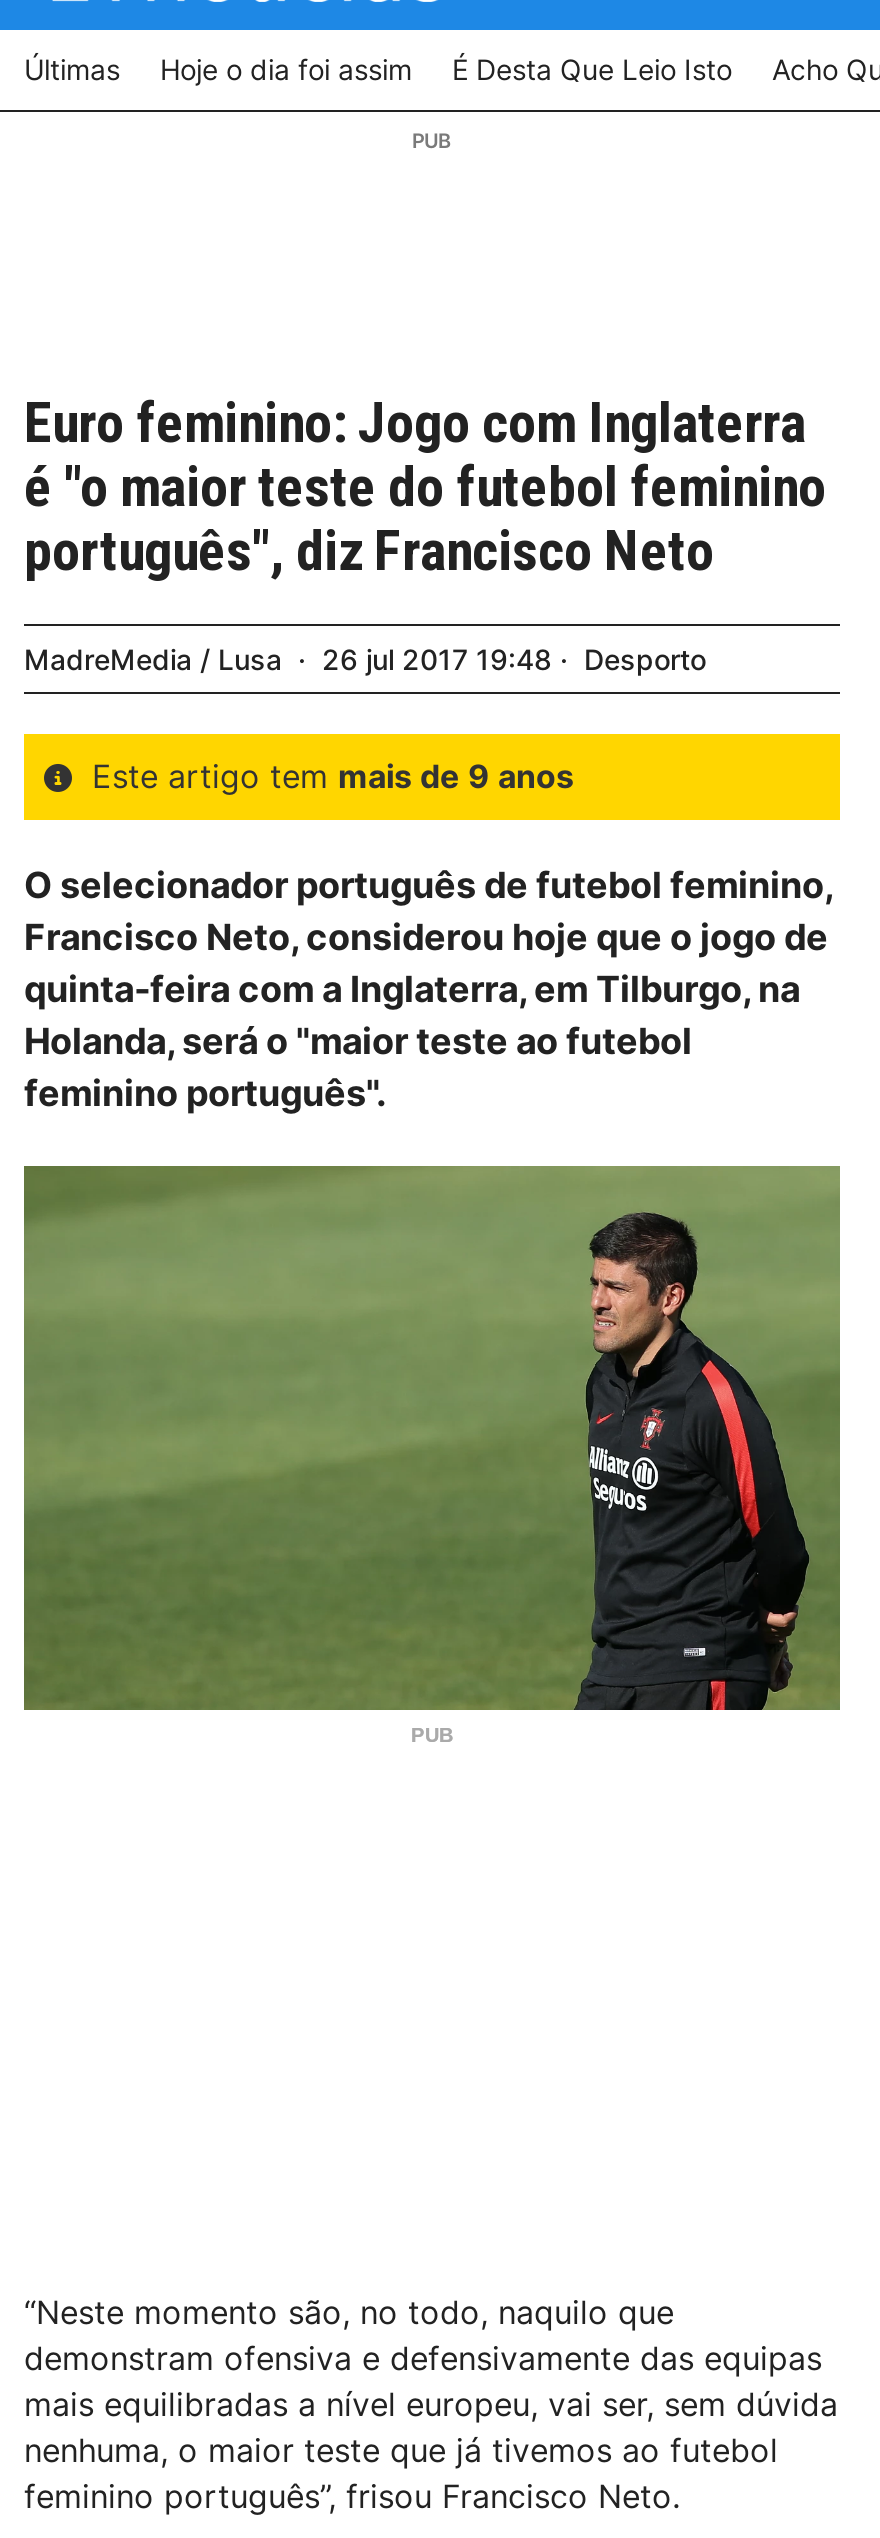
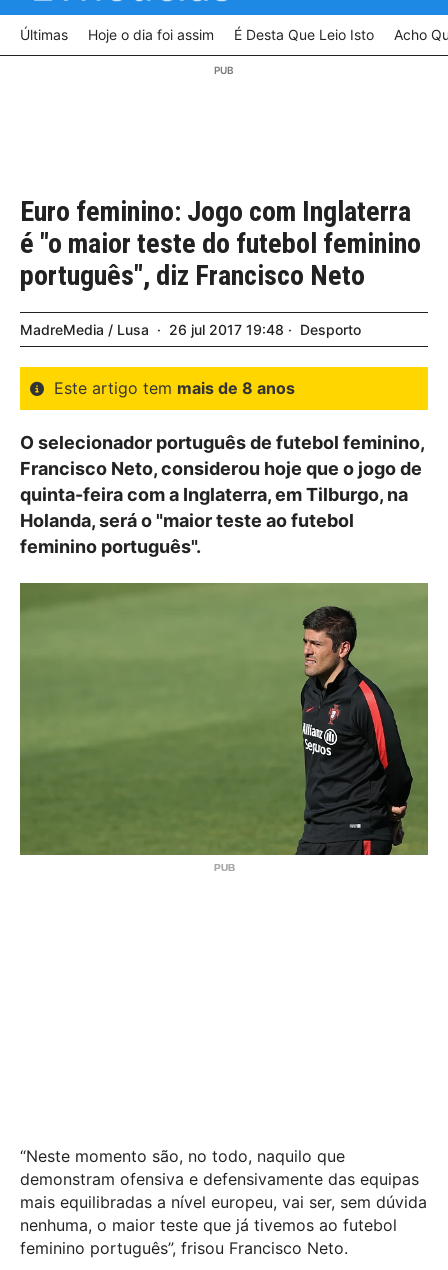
[92,756,574,796] Este artigo tem mais de 9 anos -> [54,378,295,398] Este artigo tem mais de 8 anos

